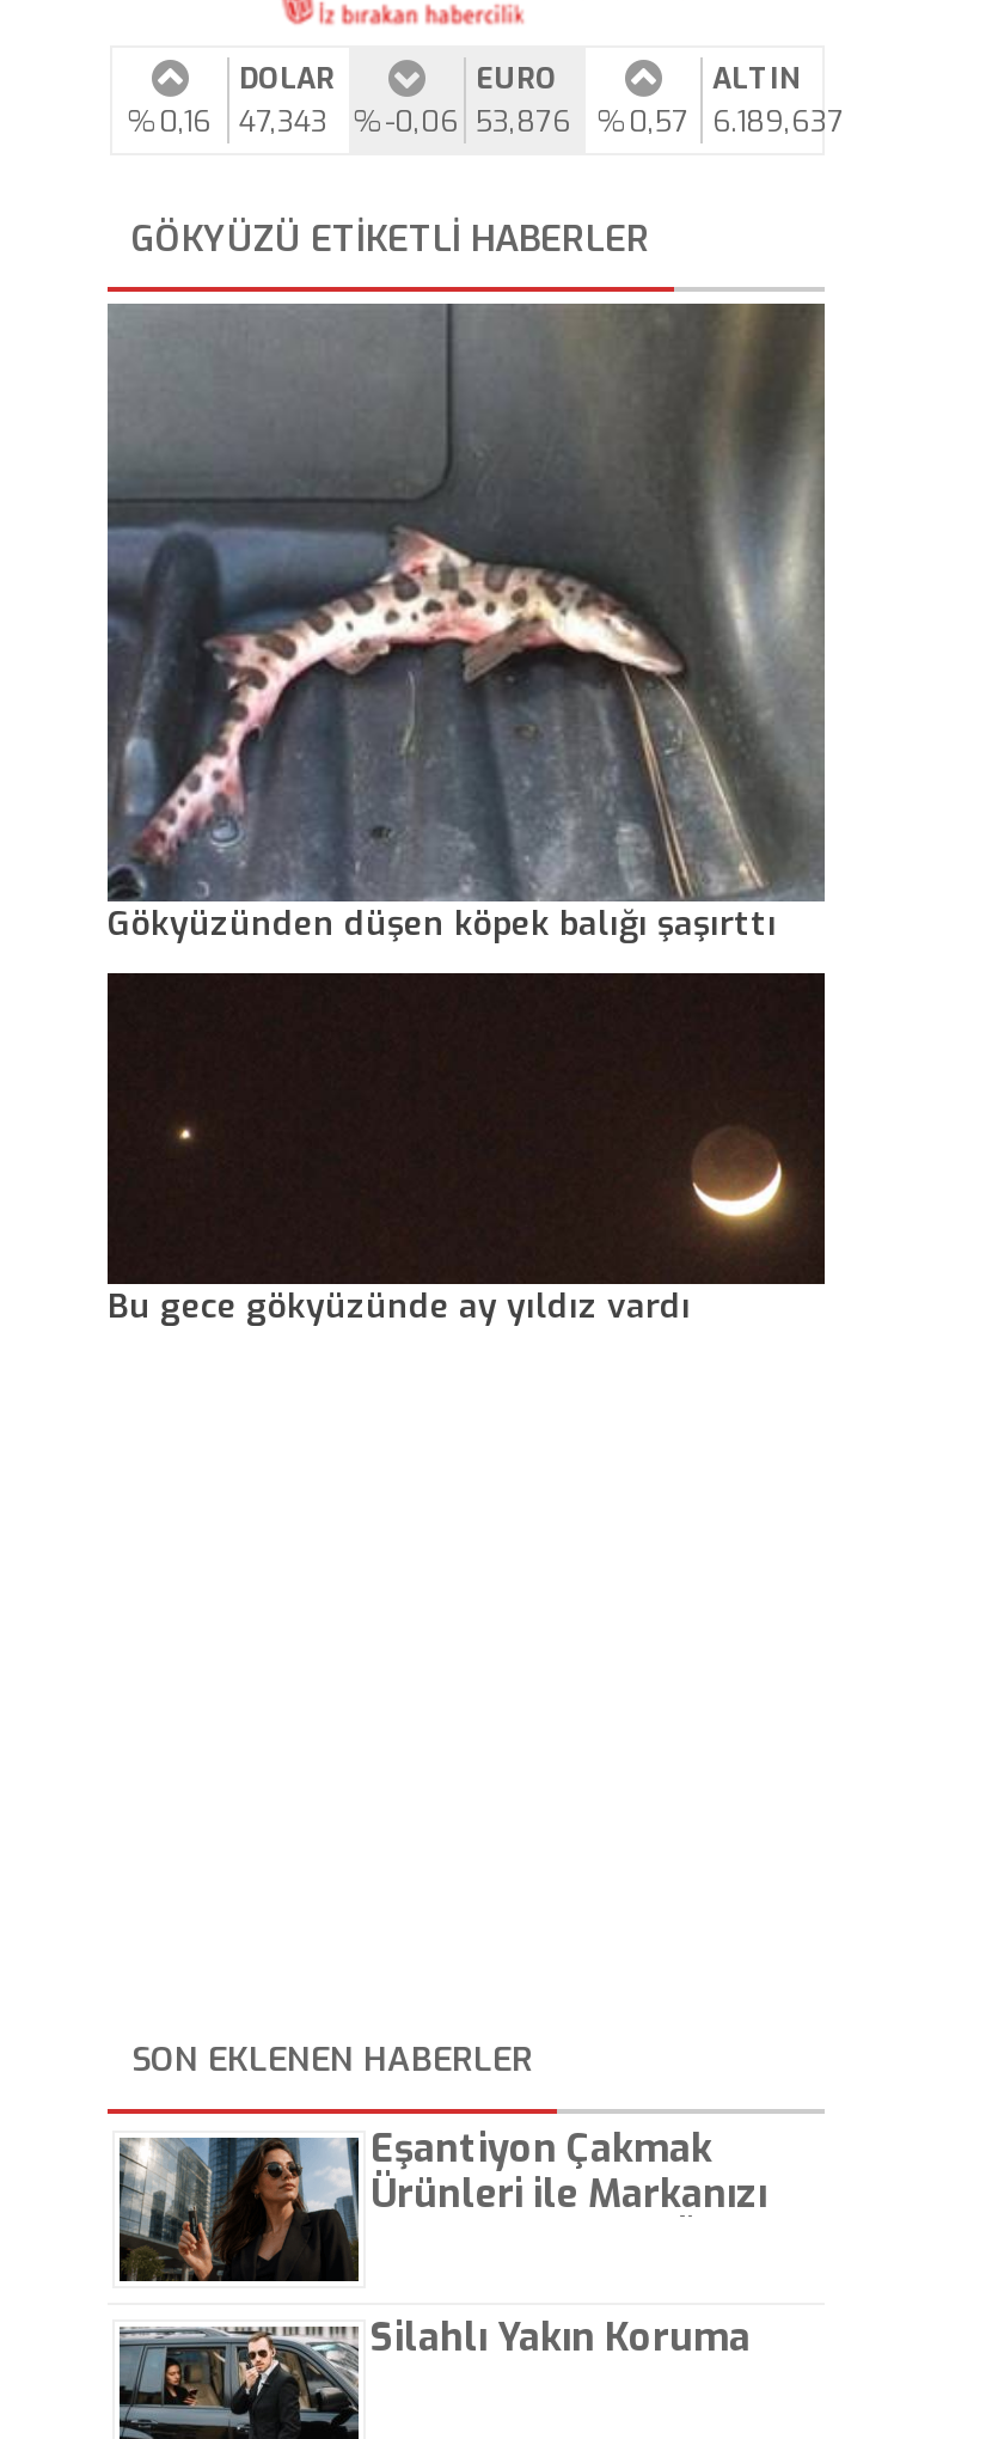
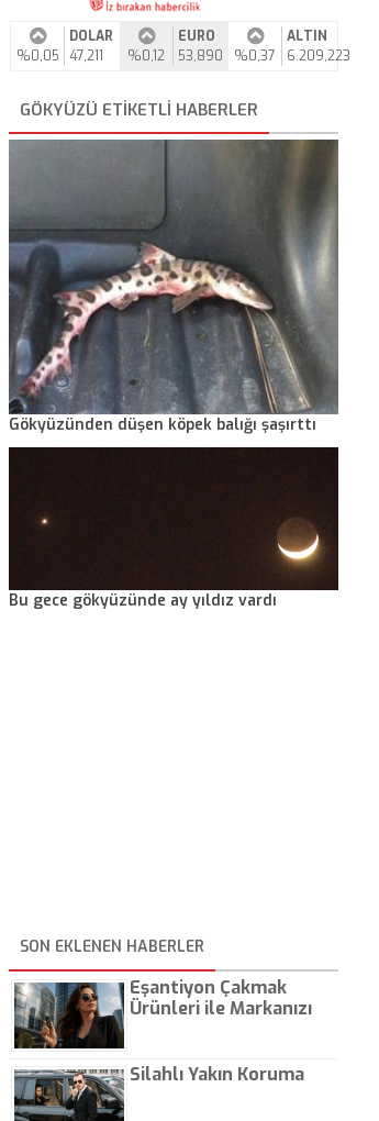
[128,103,212,141] %0,16 -> [16,47,59,65] %0,05
[239,103,327,141] 47,343 -> [69,47,103,65] 47,211
[354,103,459,141] %-0,06 -> [127,47,165,65] %0,12
[476,103,571,141] 53,876 -> [178,47,223,65] 53,890
[598,103,688,141] %0,57 -> [234,47,276,65] %0,37
[712,103,844,141] 6.189,637 -> [287,47,350,65] 6.209,223

